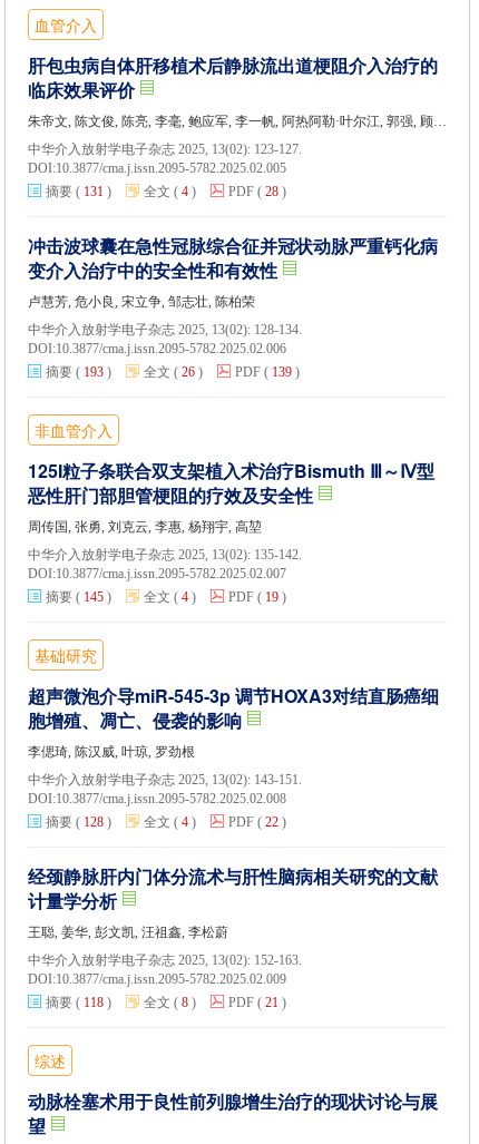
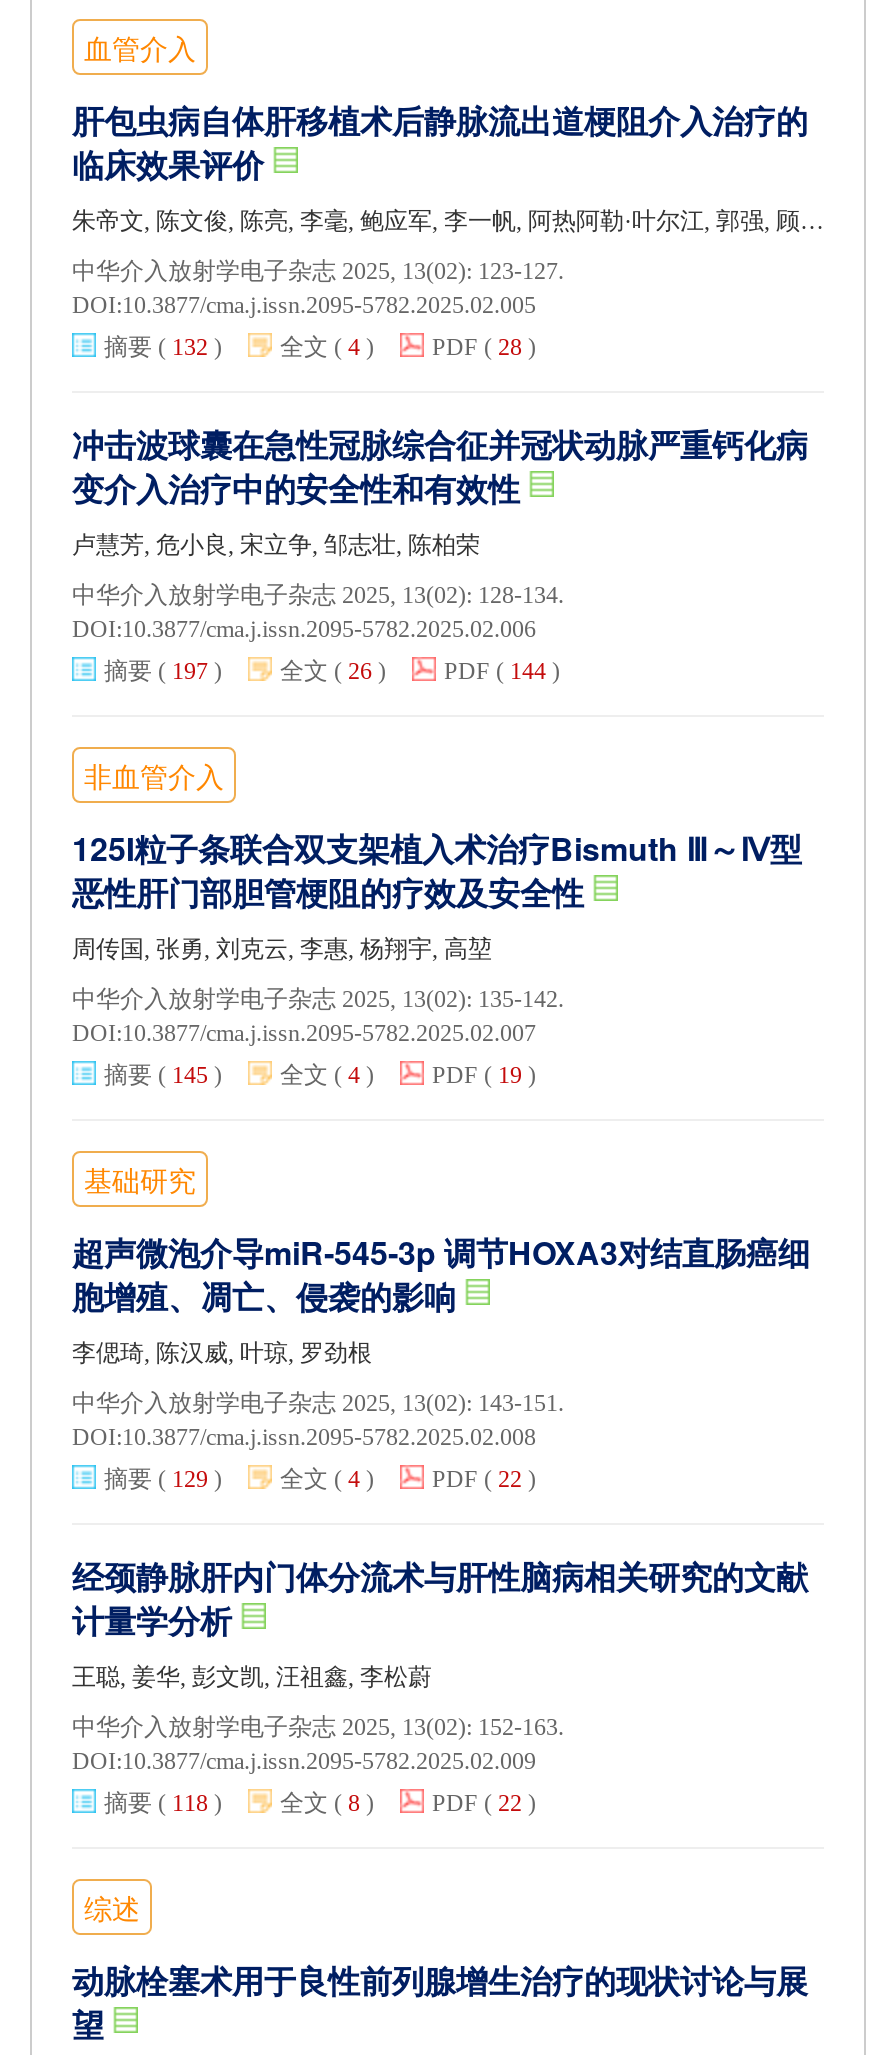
[46,184,111,199] 摘要 ( 131) -> [104,333,222,361] 摘要 ( 132)
[46,364,111,380] 摘要 ( 193) -> [104,657,222,685] 摘要 ( 197)
[235,364,300,380] PDF ( 139) -> [444,657,560,685] PDF ( 144)
[46,814,111,830] 摘要 ( 128) -> [104,1465,222,1493] 摘要 ( 129)
[228,995,286,1010] PDF ( 21) -> [432,1789,536,1817] PDF ( 22)

